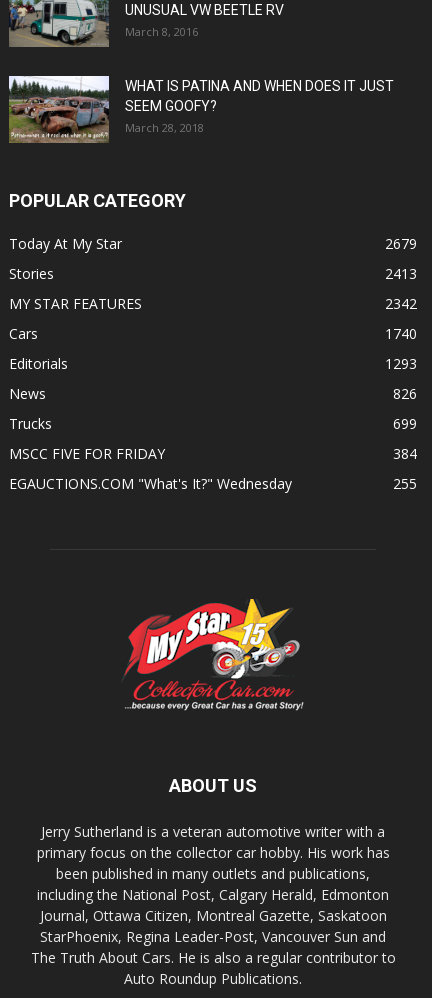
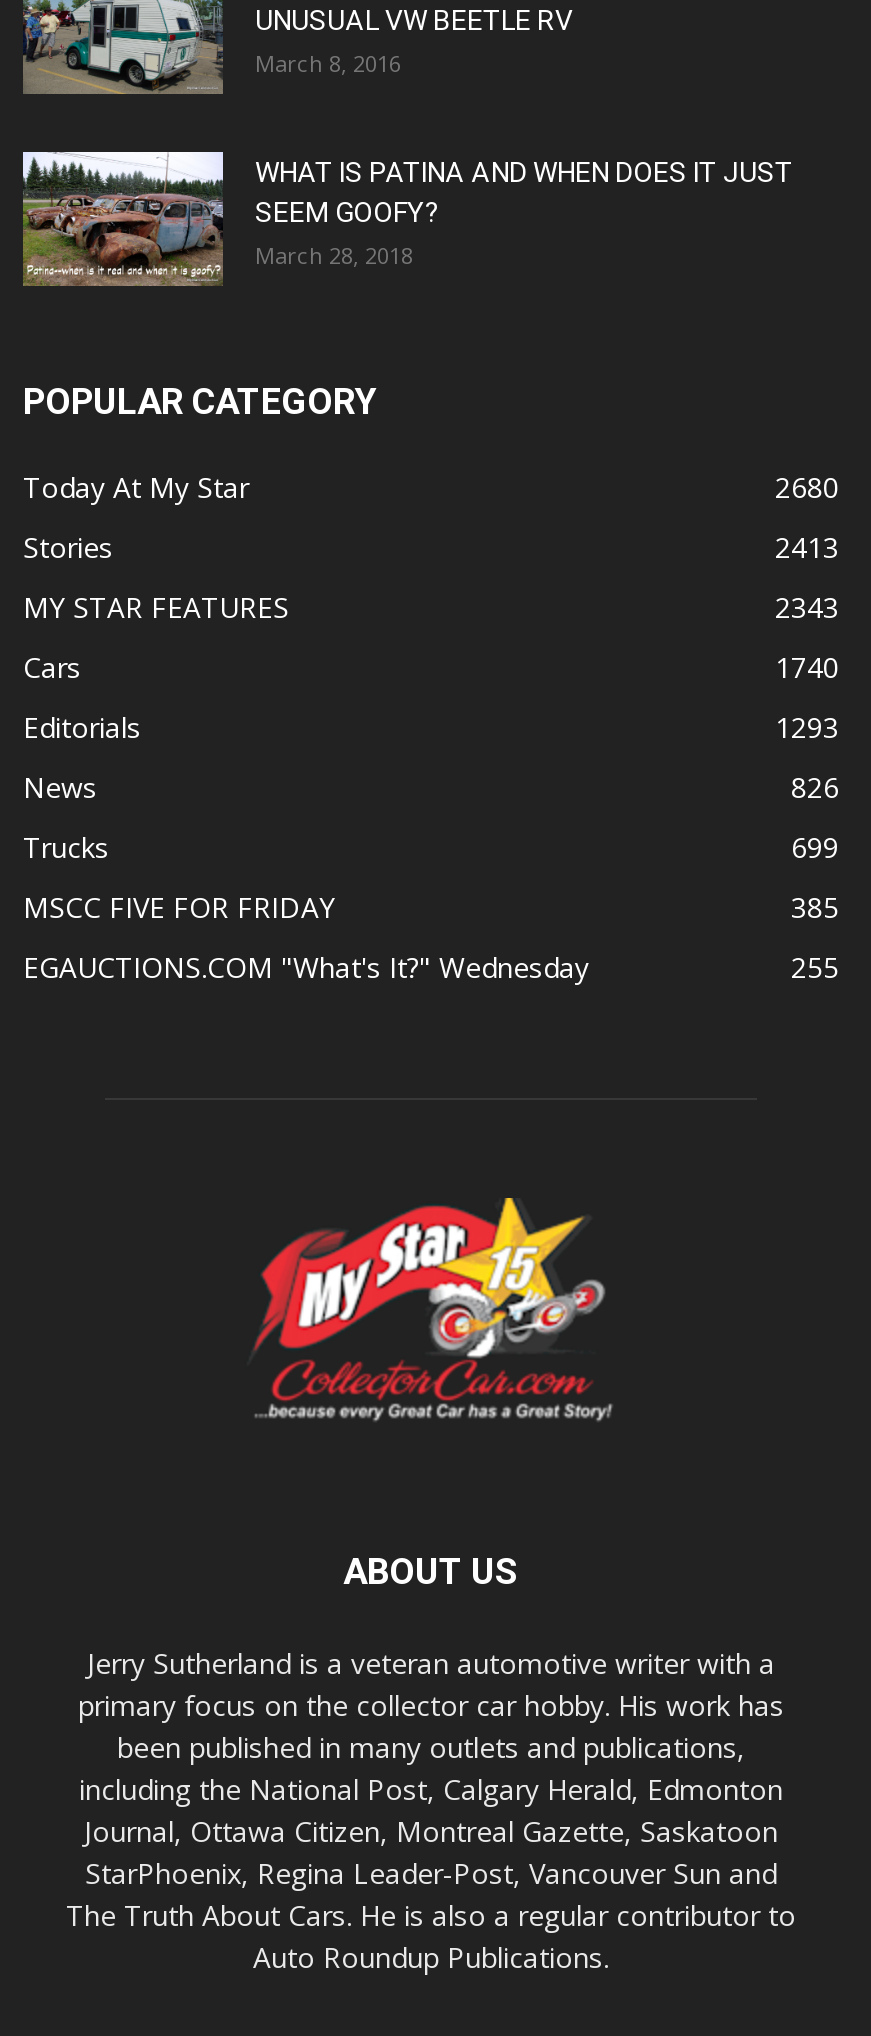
[385,234,417,253] 2679 -> [775,468,839,506] 2680
[385,294,417,313] 2342 -> [775,588,839,626] 2343
[393,444,417,463] 384 -> [791,888,839,926] 385

